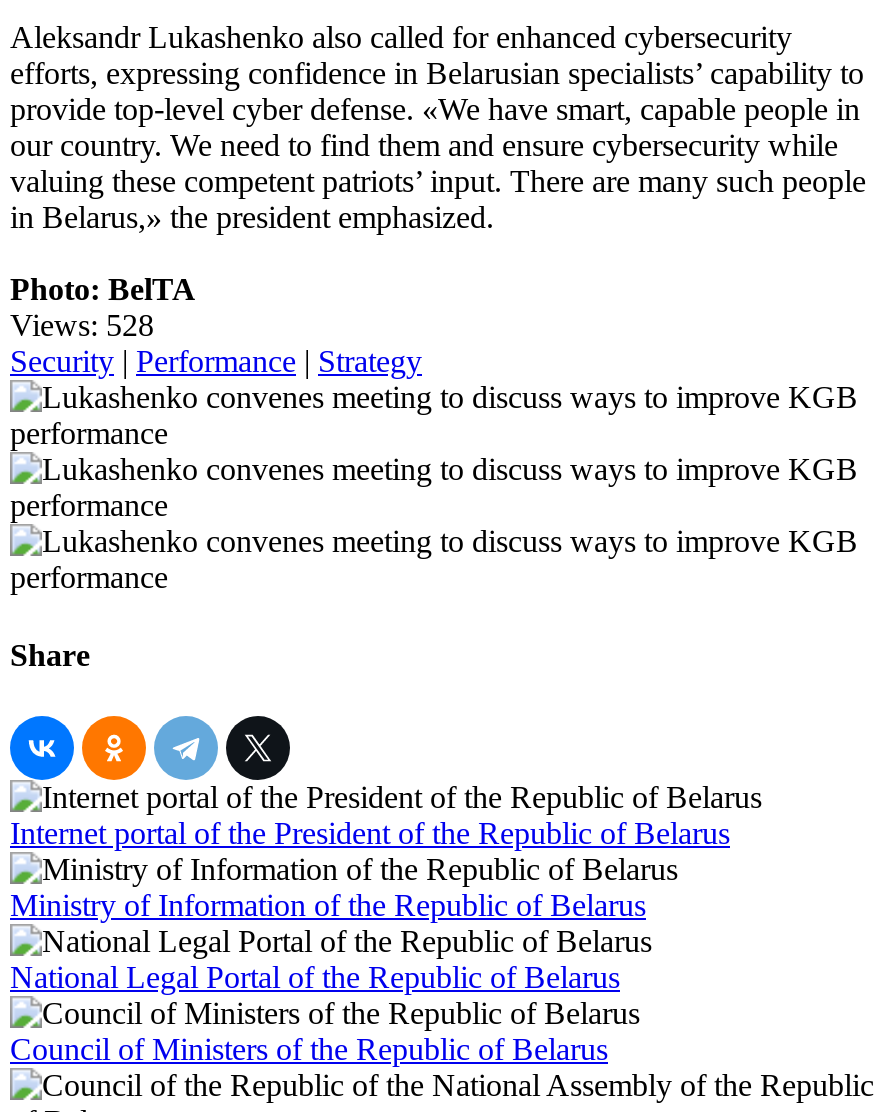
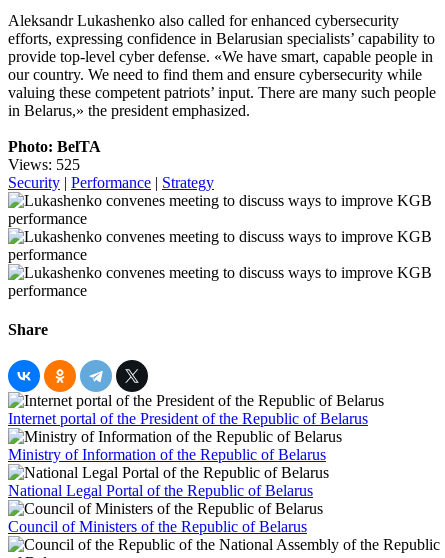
[10,307,154,341] Views: 528 -> [8,156,80,173] Views: 525

